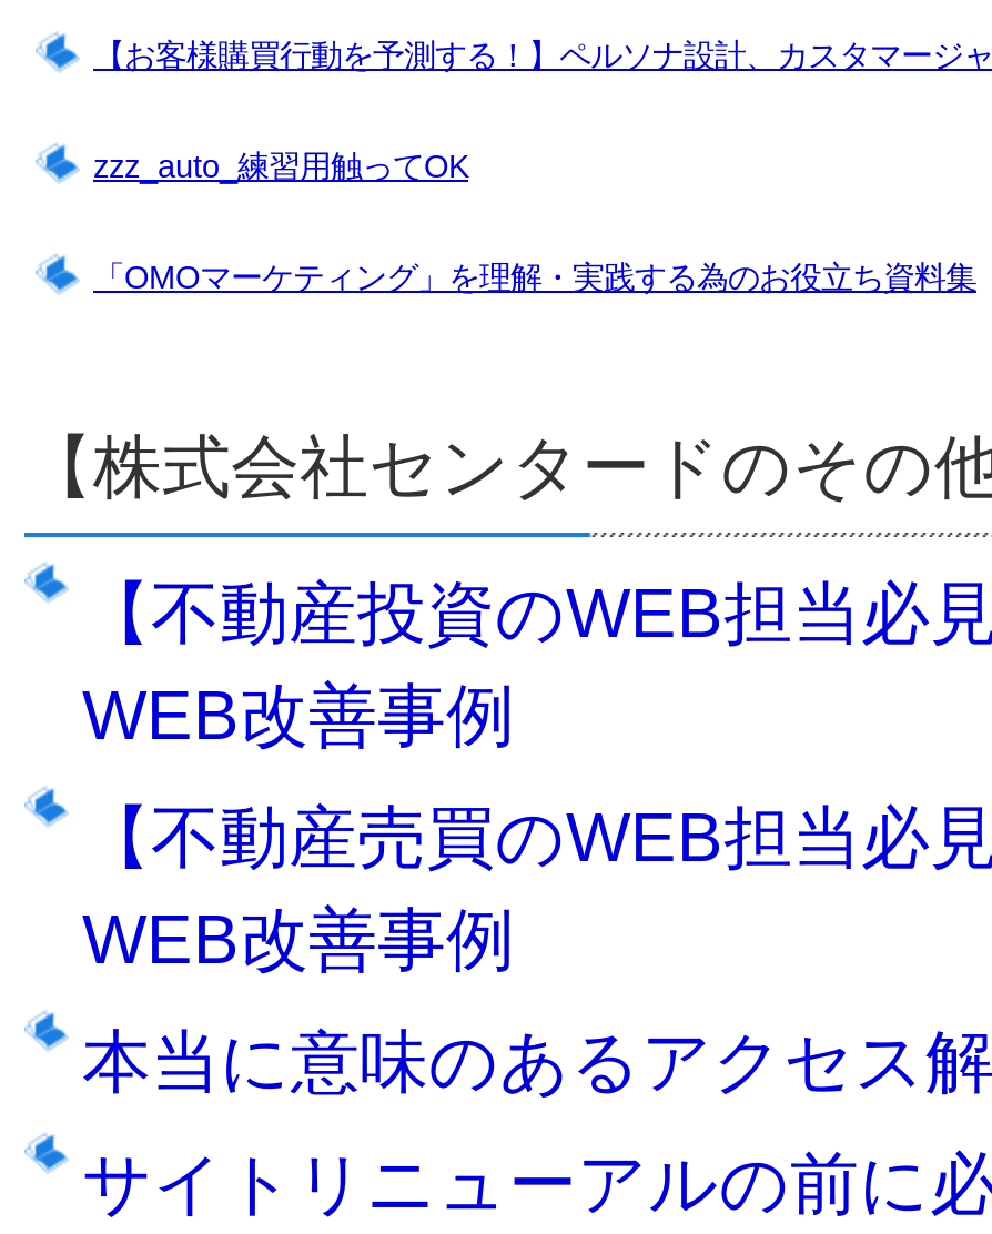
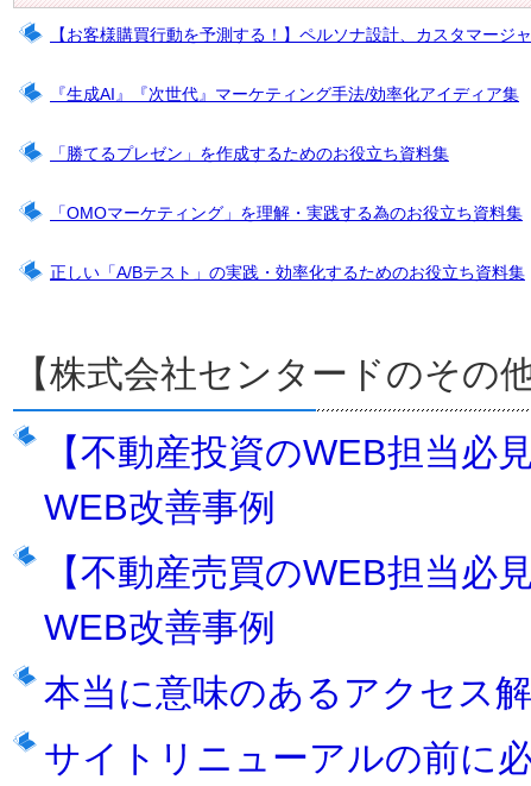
[93,148,468,183] zzz_auto_練習用触ってOK -> [50,84,519,162] 『生成AI』『次世代』マーケティング手法/効率化アイディア集 | 「勝てるプレゼン」を作成するためのお役立ち資料集
none -> [50,262,525,281] 正しい「A/Bテスト」の実践・効率化するためのお役立ち資料集

